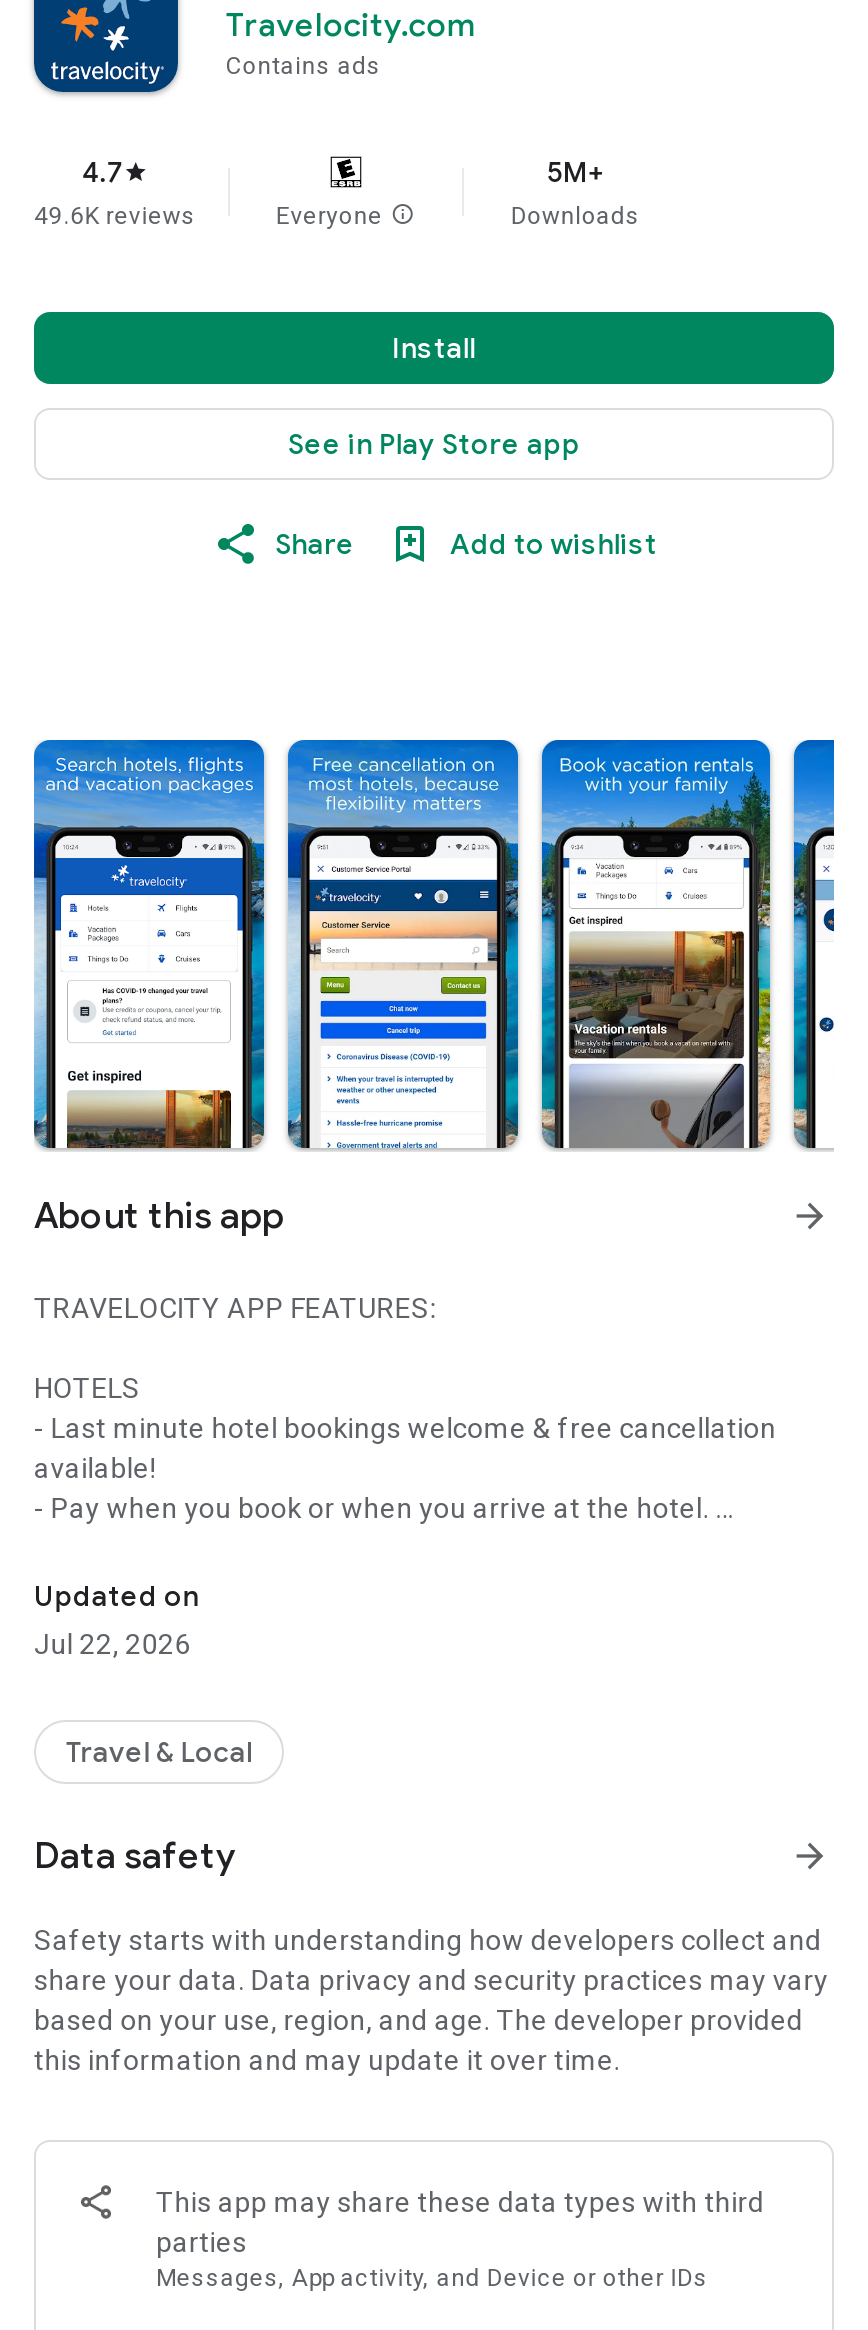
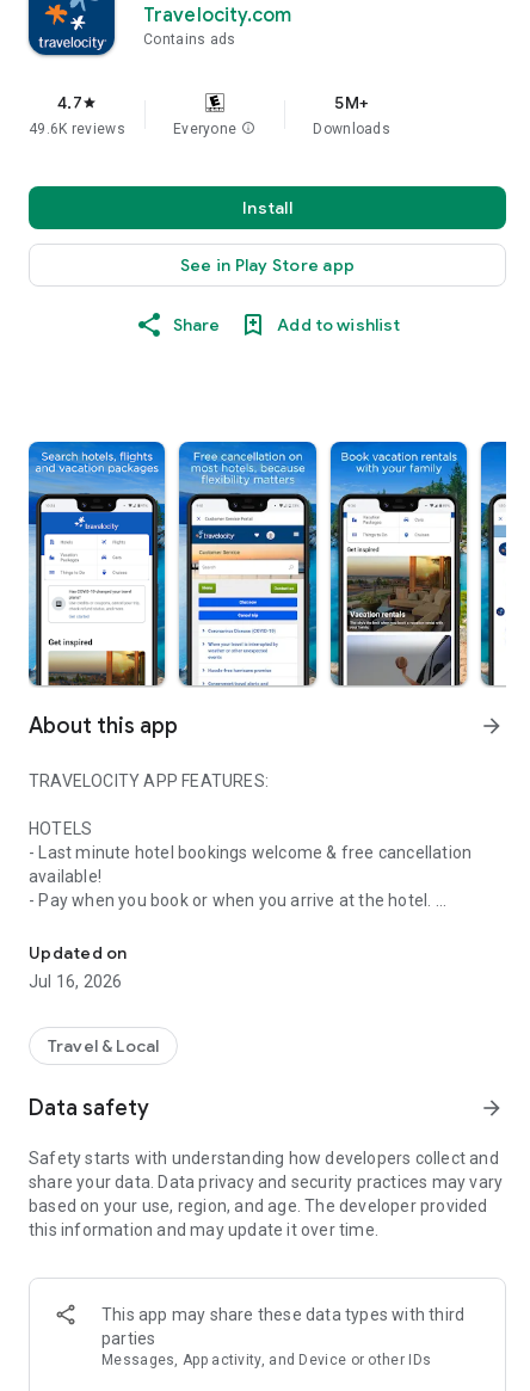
[34,1628,191,1660] Jul 22, 2026 -> [29,972,122,991] Jul 16, 2026

